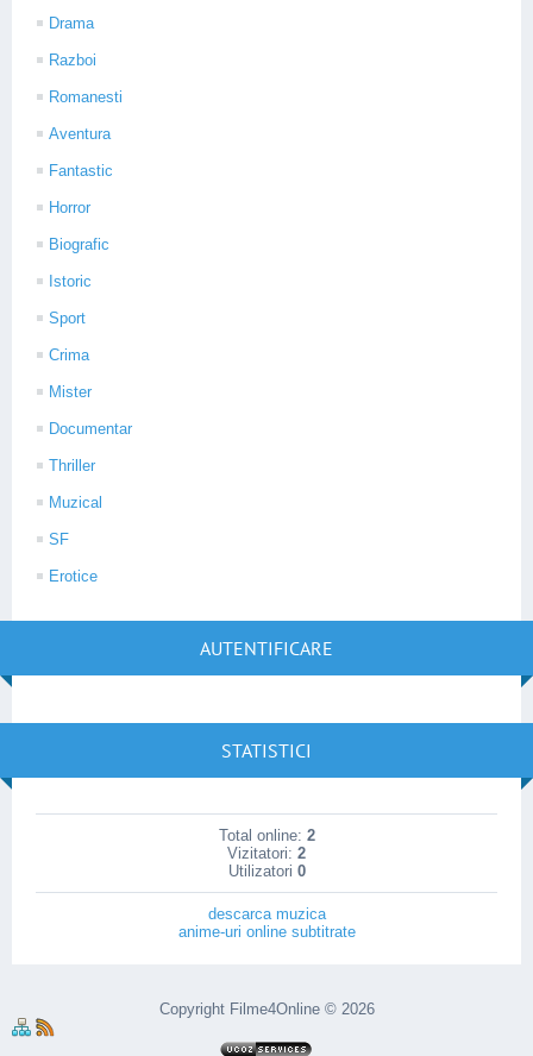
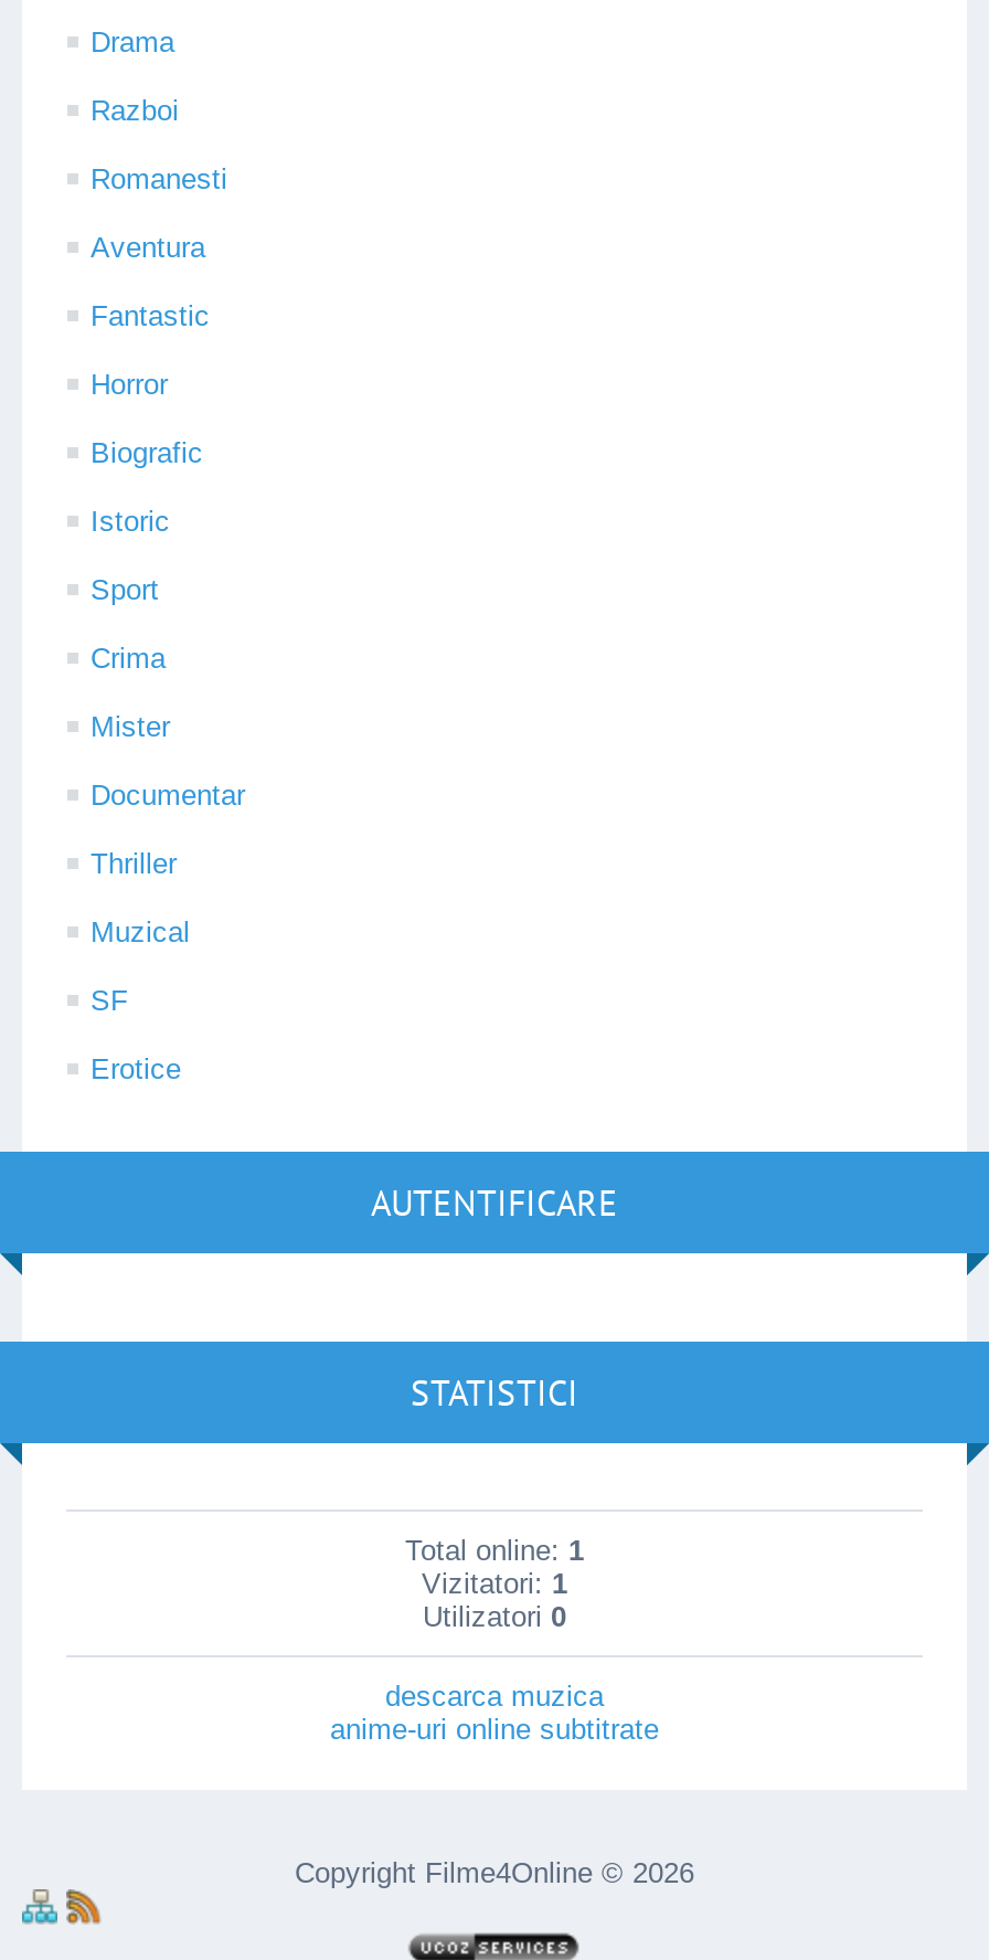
[218,826,315,844] Total online: 2 -> [405,1534,584,1567] Total online: 1
[227,844,306,862] Vizitatori: 2 -> [422,1567,567,1600] Vizitatori: 1

